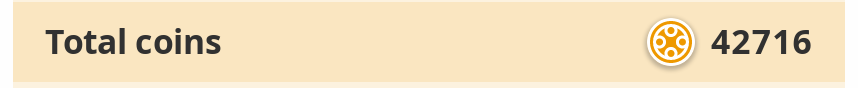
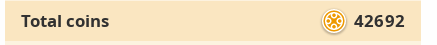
[711,19,813,65] 42716 -> [354,9,405,32] 42692

